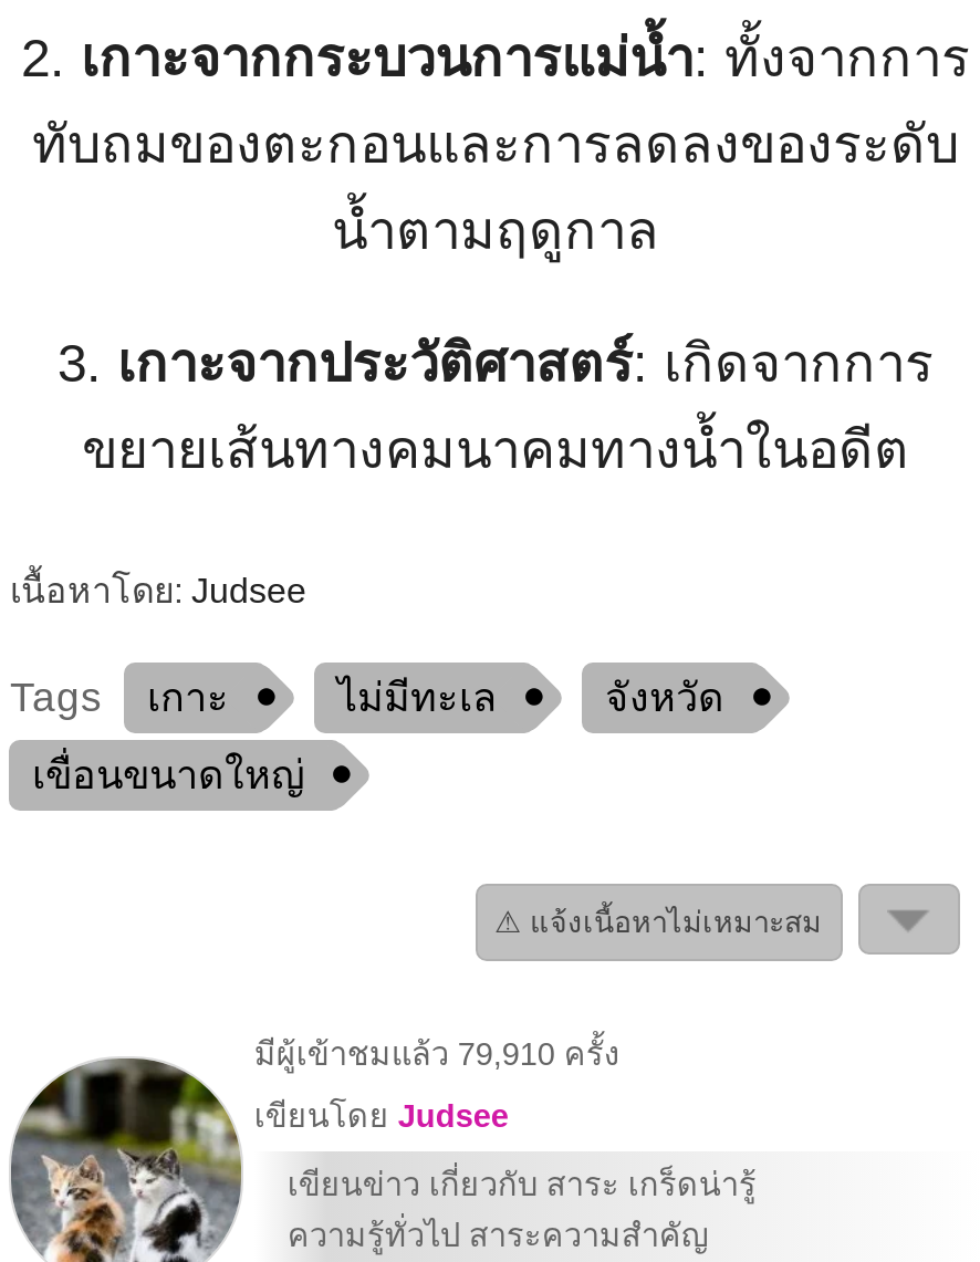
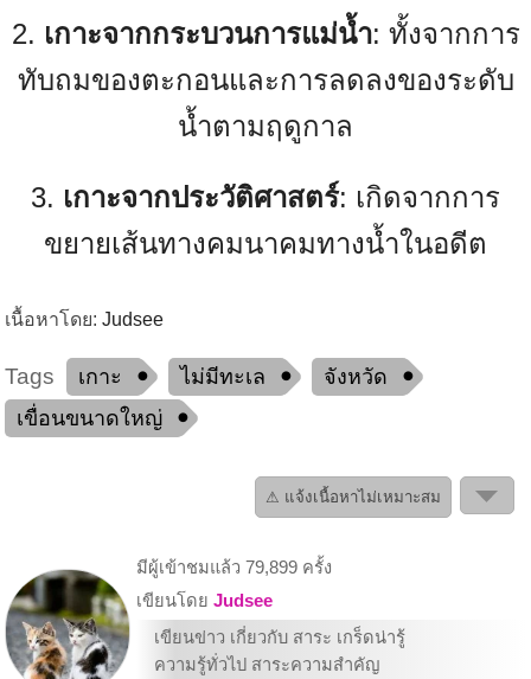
[254,1035,619,1071] มีผู้เข้าชมแล้ว 79,910 ครั้ง -> [136,558,332,577] มีผู้เข้าชมแล้ว 79,899 ครั้ง

